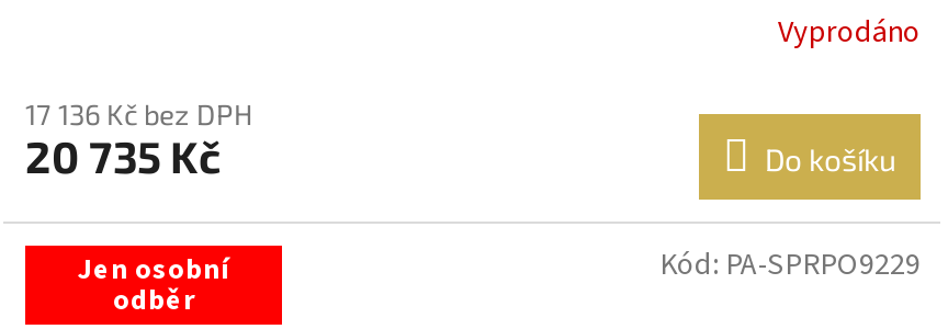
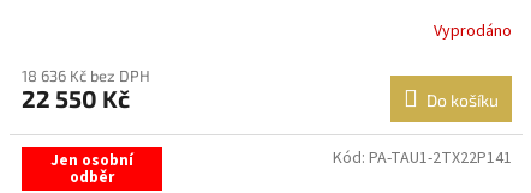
[25,97,253,132] 17 136 Kč bez DPH -> [22,66,150,86] 18 636 Kč bez DPH
[25,130,221,183] 20 735 Kč -> [22,84,130,113] 22 550 Kč
[659,244,921,288] Kód: PA-SPRPO9229 -> [333,147,512,171] Kód: PA-TAU1-2TX22P141

